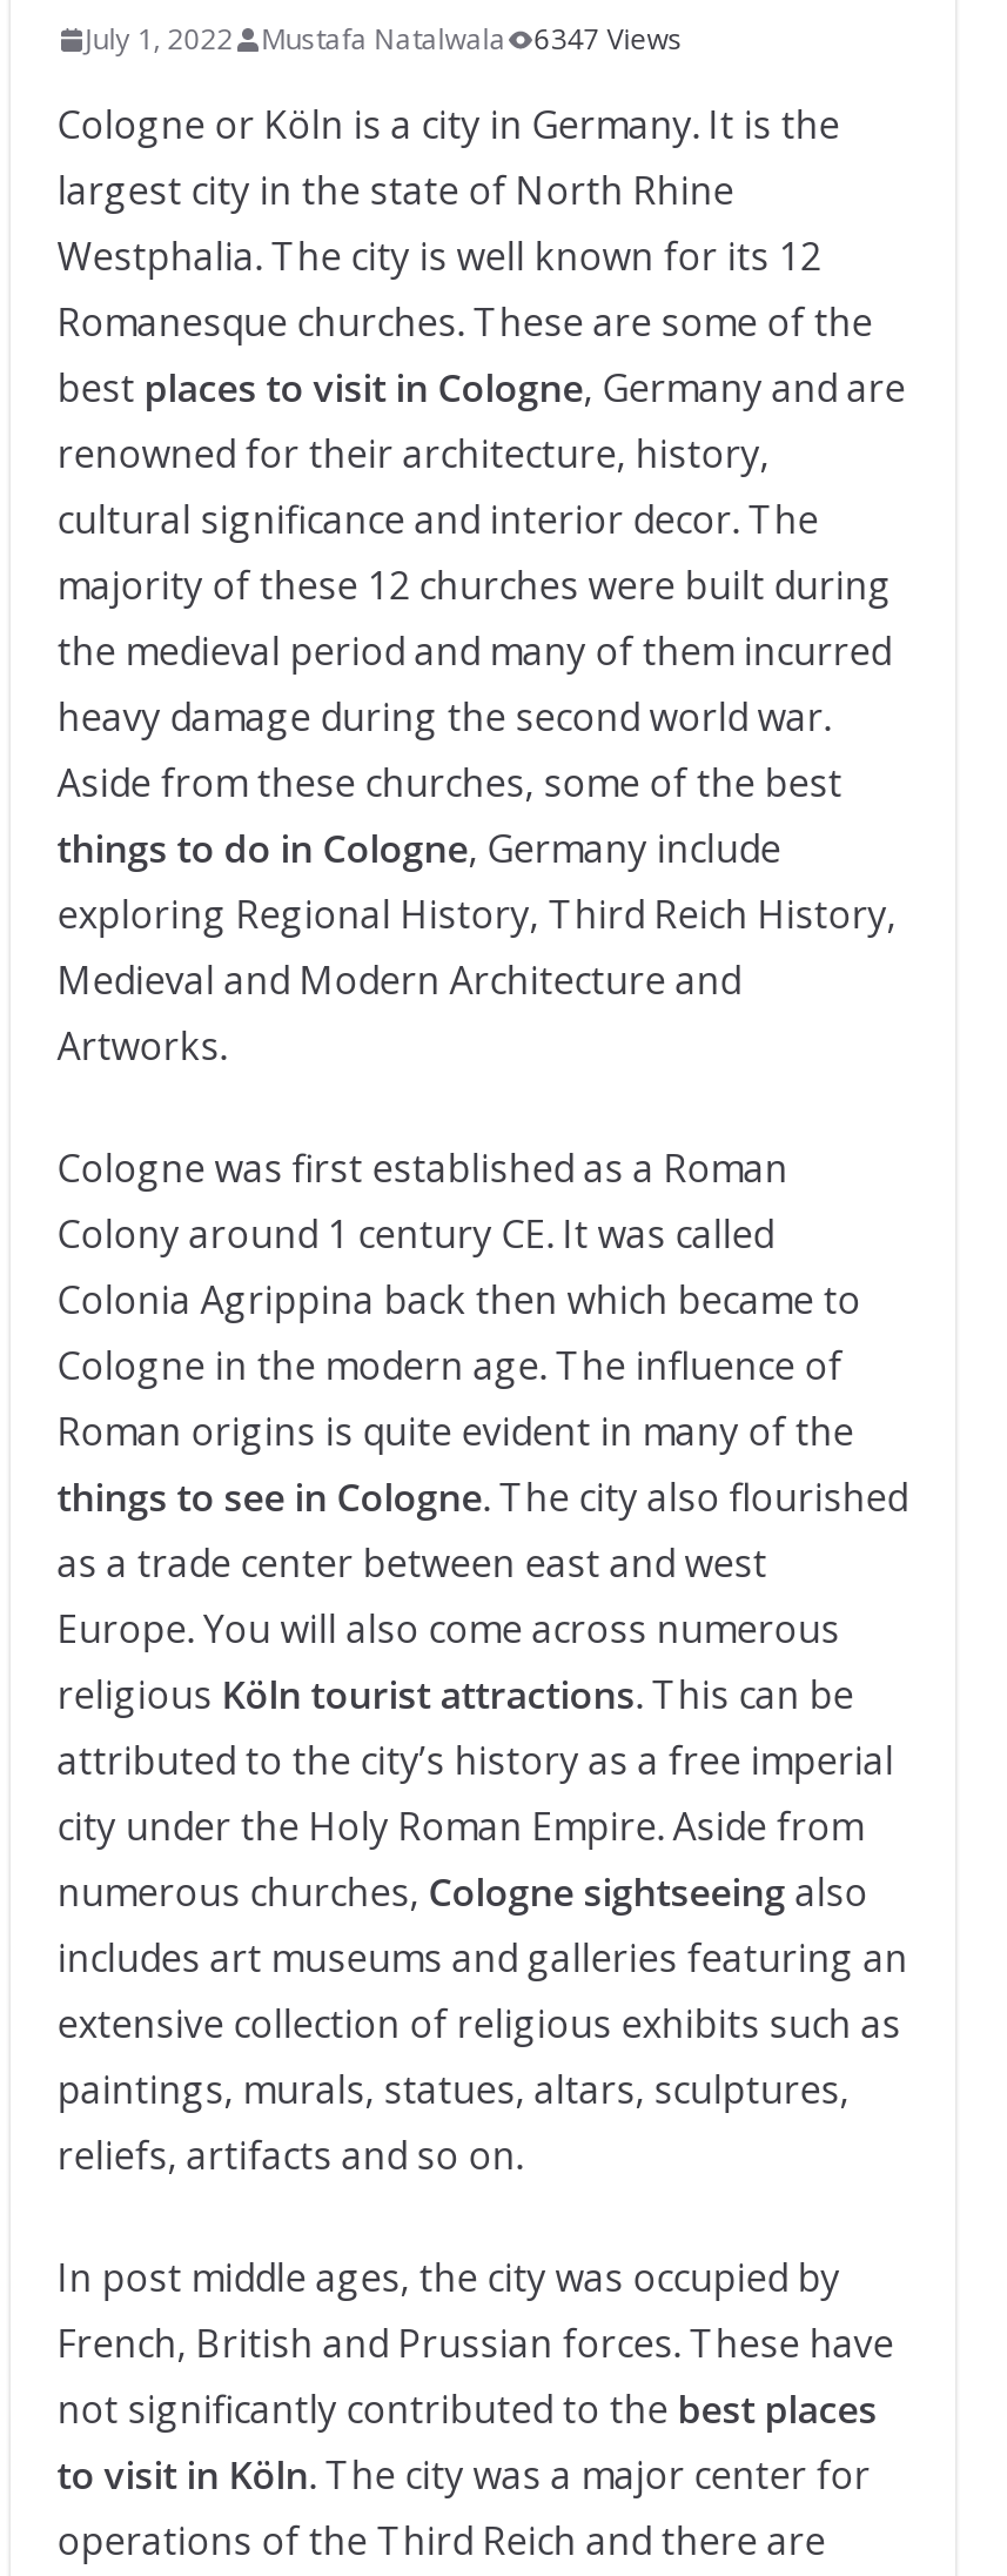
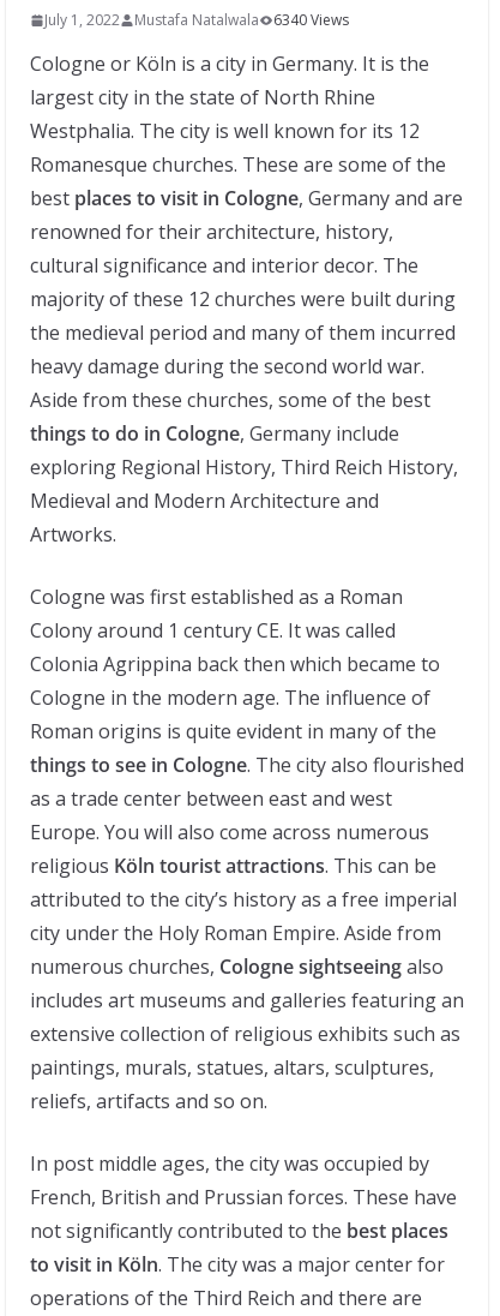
[85,20,682,59] July 1, 2022 Mustafa Natalwala 6347 Views -> [44,10,349,30] July 1, 2022 Mustafa Natalwala 6340 Views

